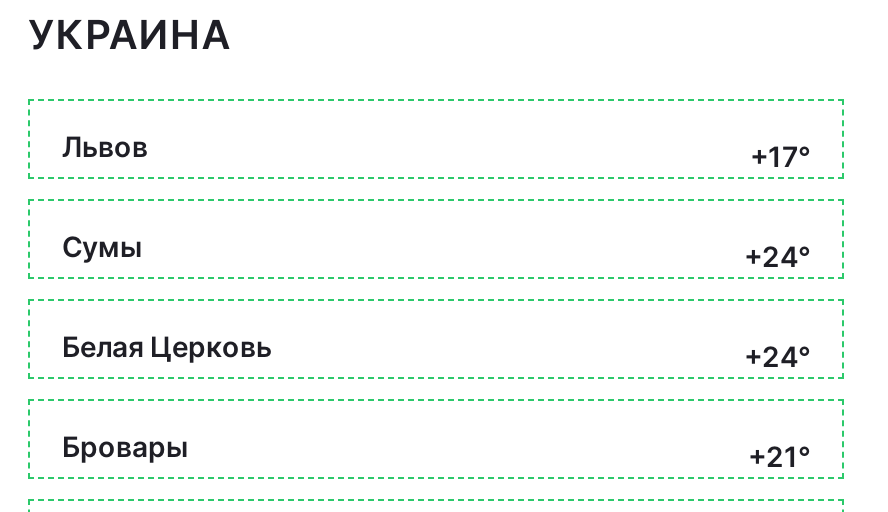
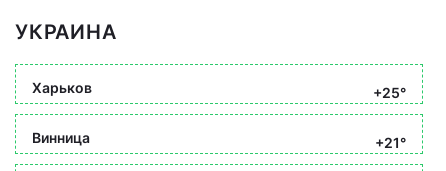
[62,128,810,462] Львов | +17° | Сумы | +24° | Белая Церковь | +24° | Бровары -> [32,78,406,145] Харьков | +25° | Винница

